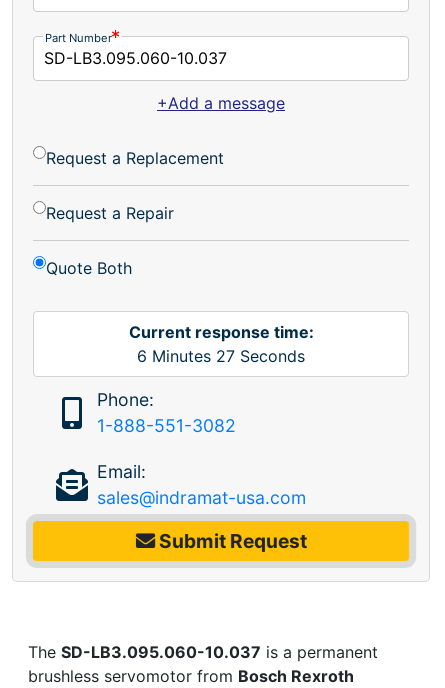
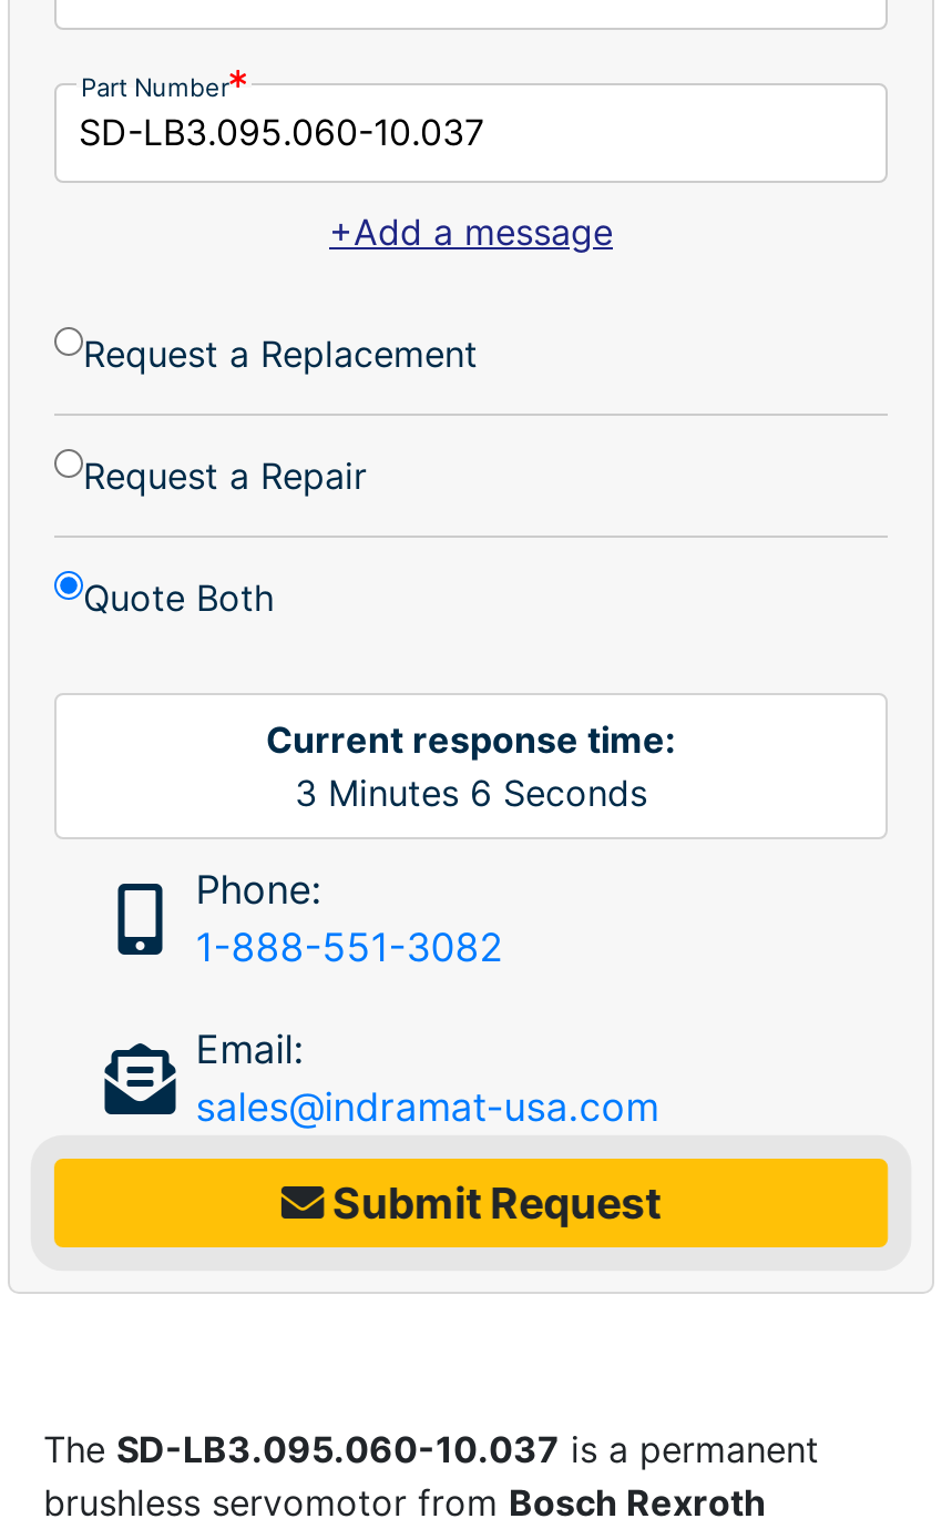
[137,346,305,366] 6 Minutes 27 Seconds -> [295,770,647,815] 3 Minutes 6 Seconds

